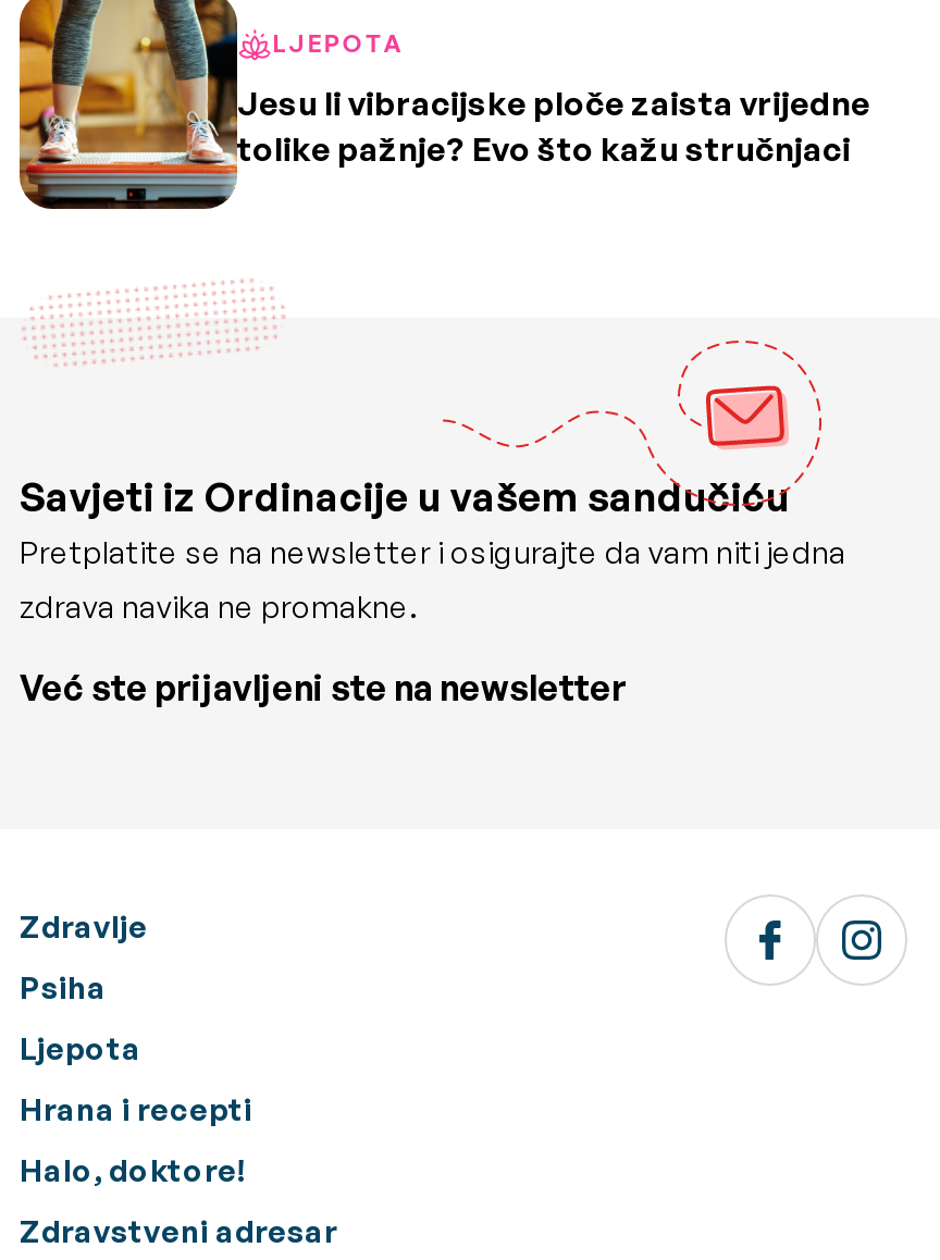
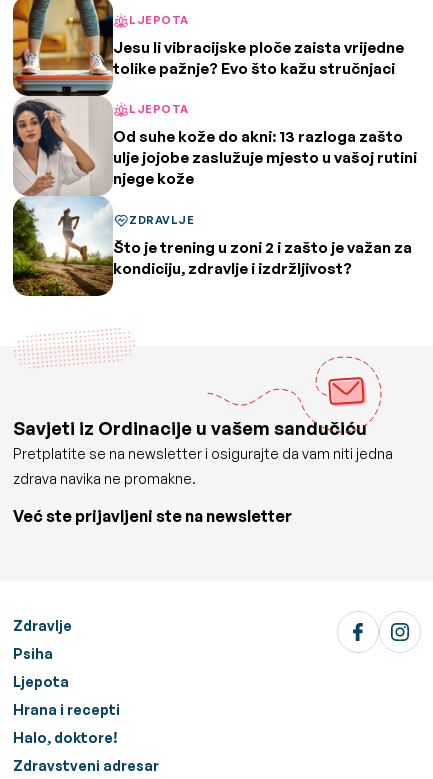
none -> [12,96,417,296] [image] | LJEPOTA | Od suhe kože do akni: 13 razloga zašto | ulje jojobe zaslužuje mjesto u vašoj rutini | njege kože | ZDRAVLJE | Što je trening u zoni 2 i zašto je važan za | kondiciju, zdravlje i izdržljivost?

